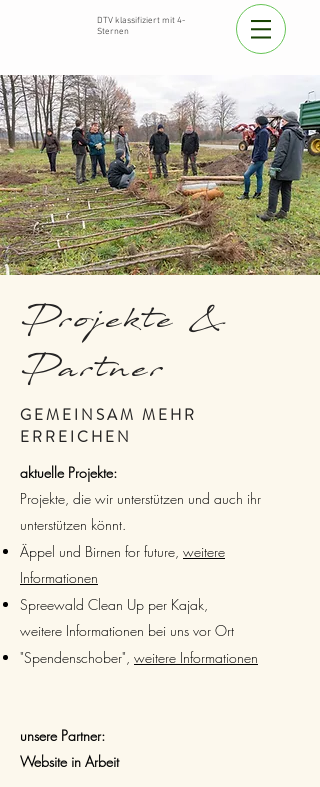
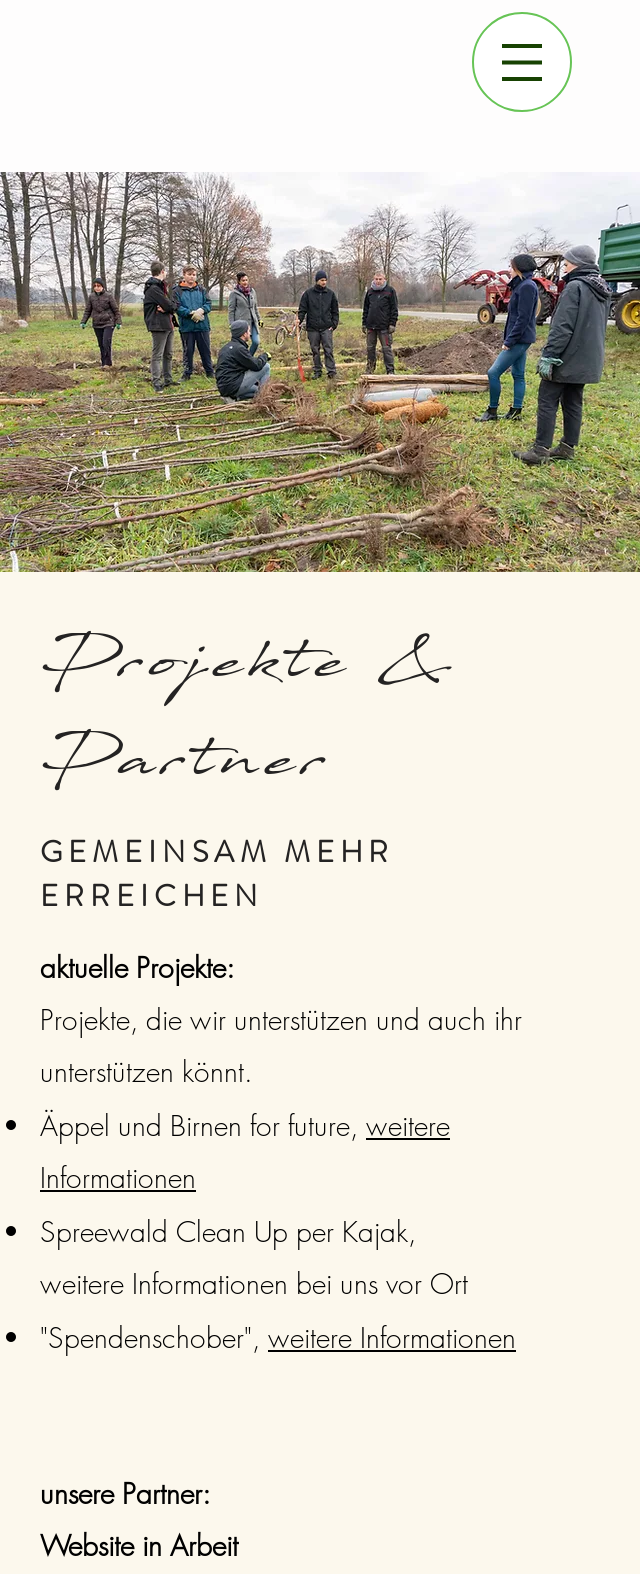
[97,15,185,37] DTV klassifiziert mit 4- | Sternen -> none

